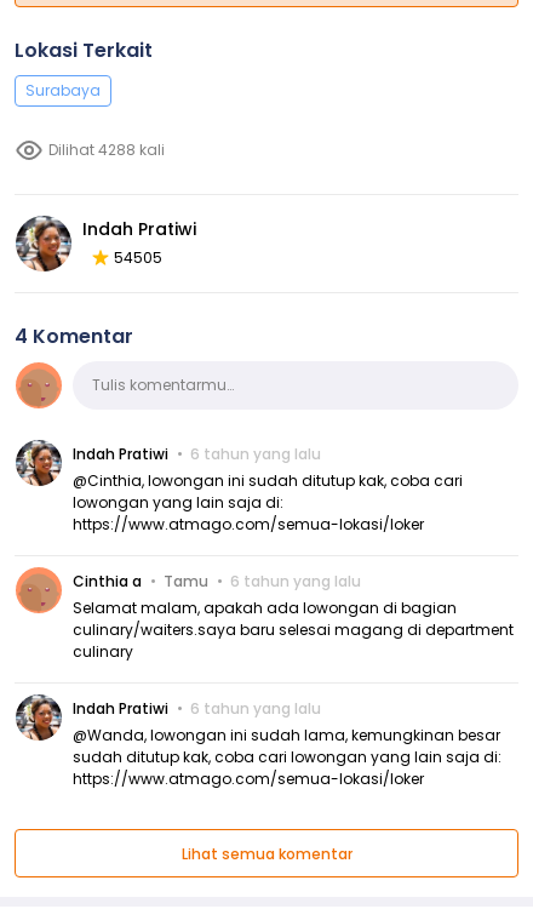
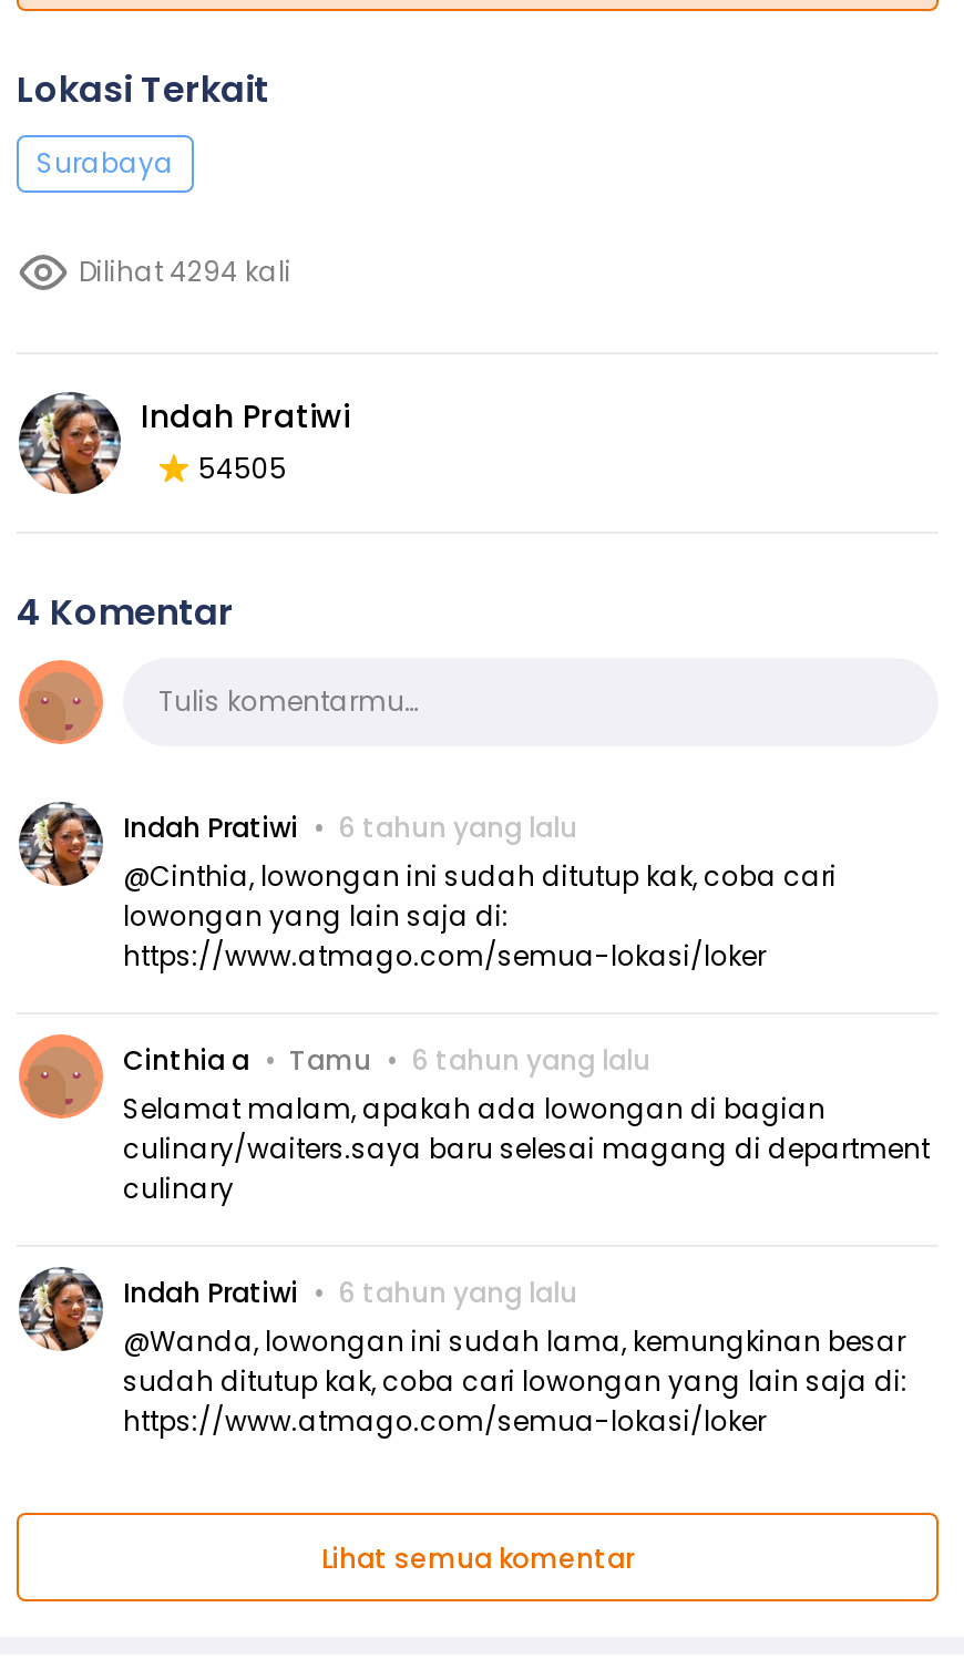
[48,139,165,160] Dilihat 4288 kali -> [79,252,291,290] Dilihat 4294 kali

